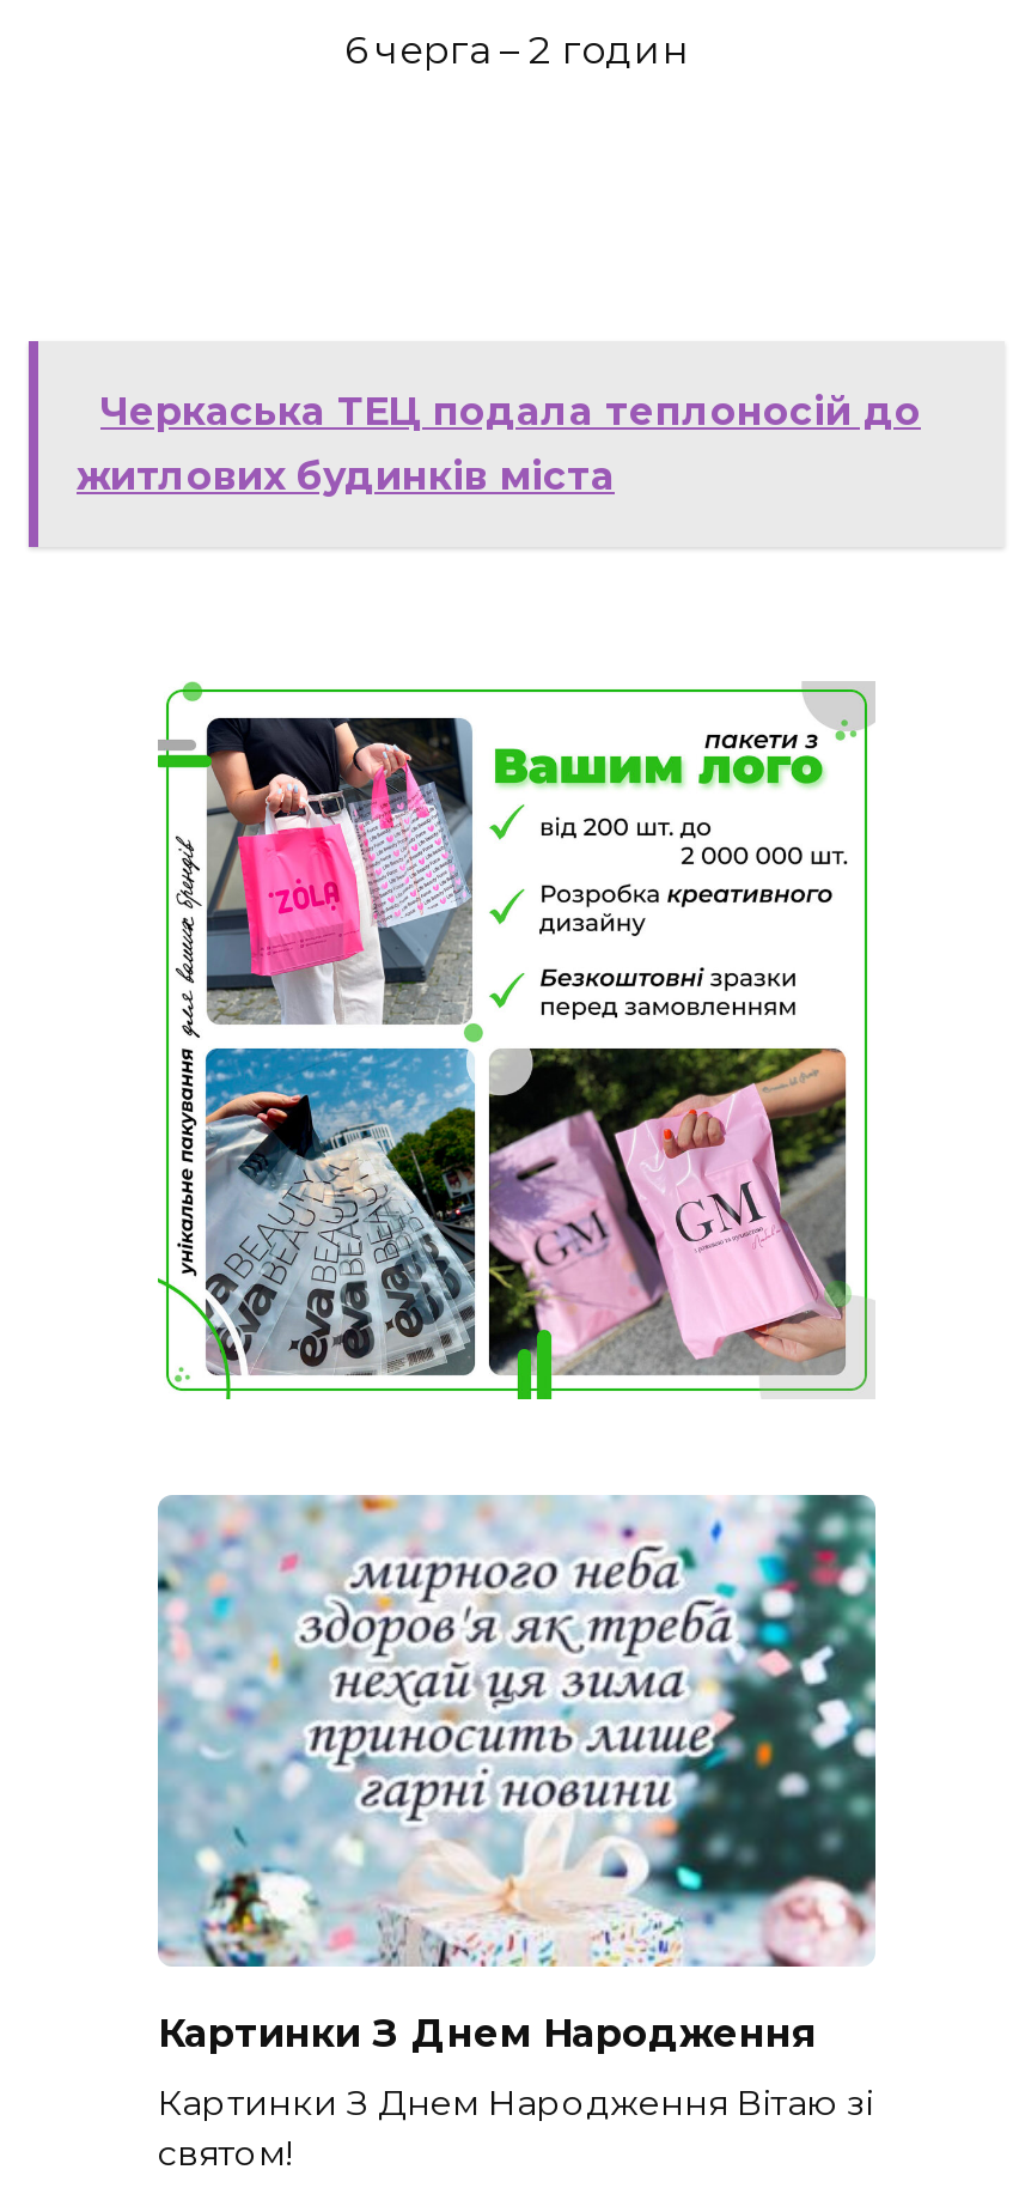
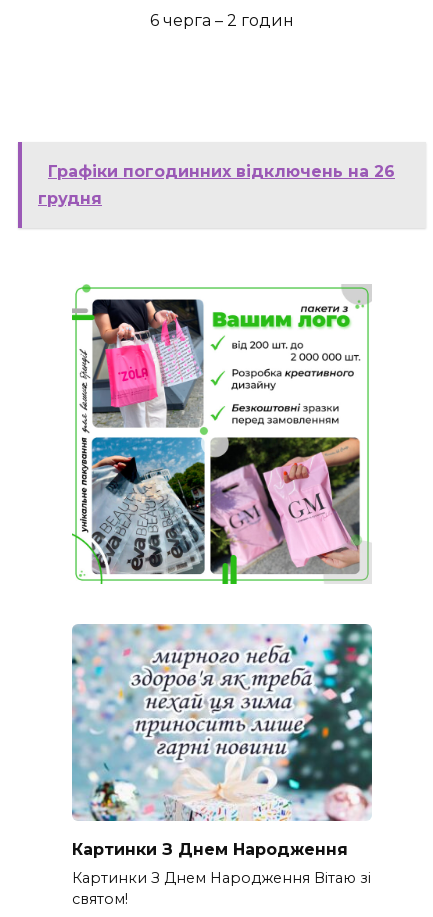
[77,390,921,500] Черкаська ТЕЦ подала теплоносій до | житлових будинків міста -> [38,162,395,208] Графіки погодинних відключень на 26 | грудня

